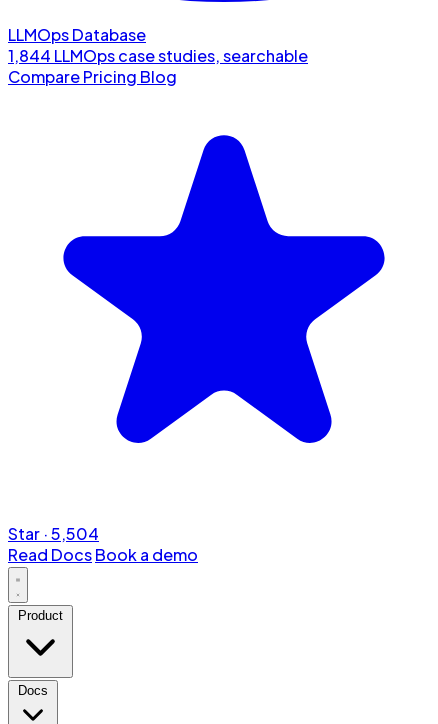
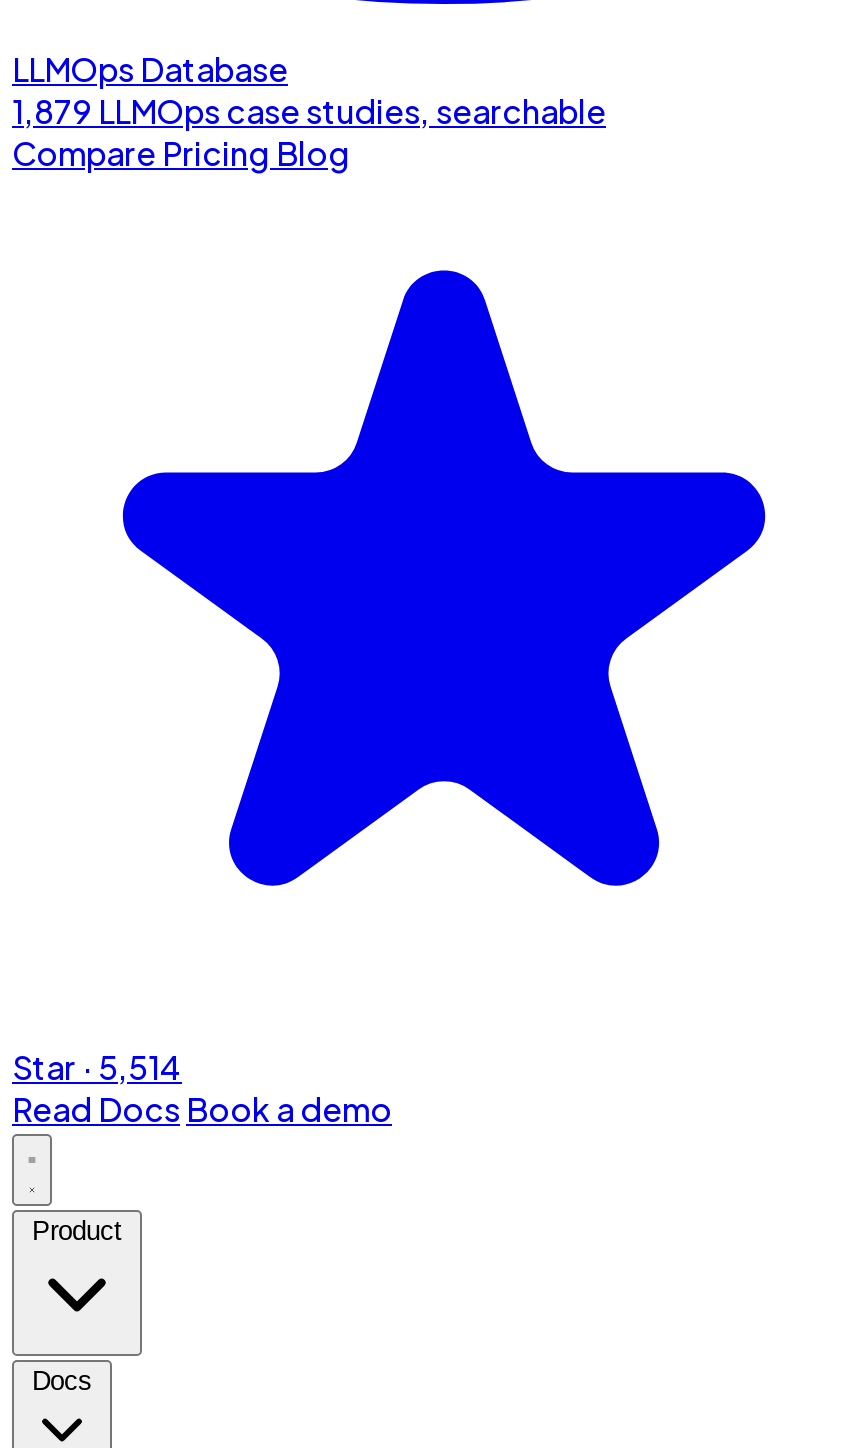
[8,45,308,66] 1,844 LLMOps case studies, searchable -> [12,91,606,133] 1,879 LLMOps case studies, searchable
[8,523,99,544] Star · 5,504 -> [12,1047,182,1089] Star · 5,514

